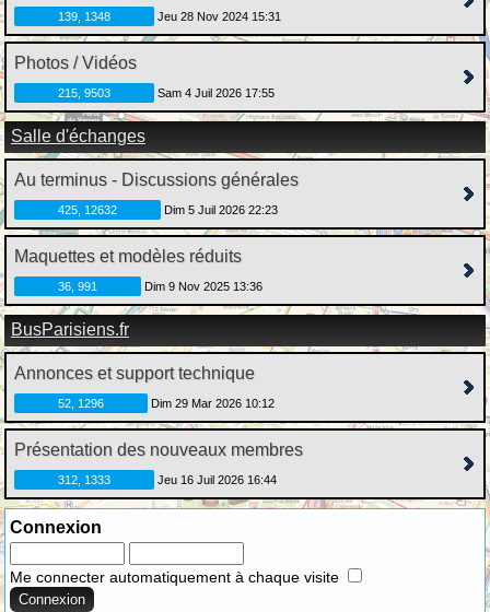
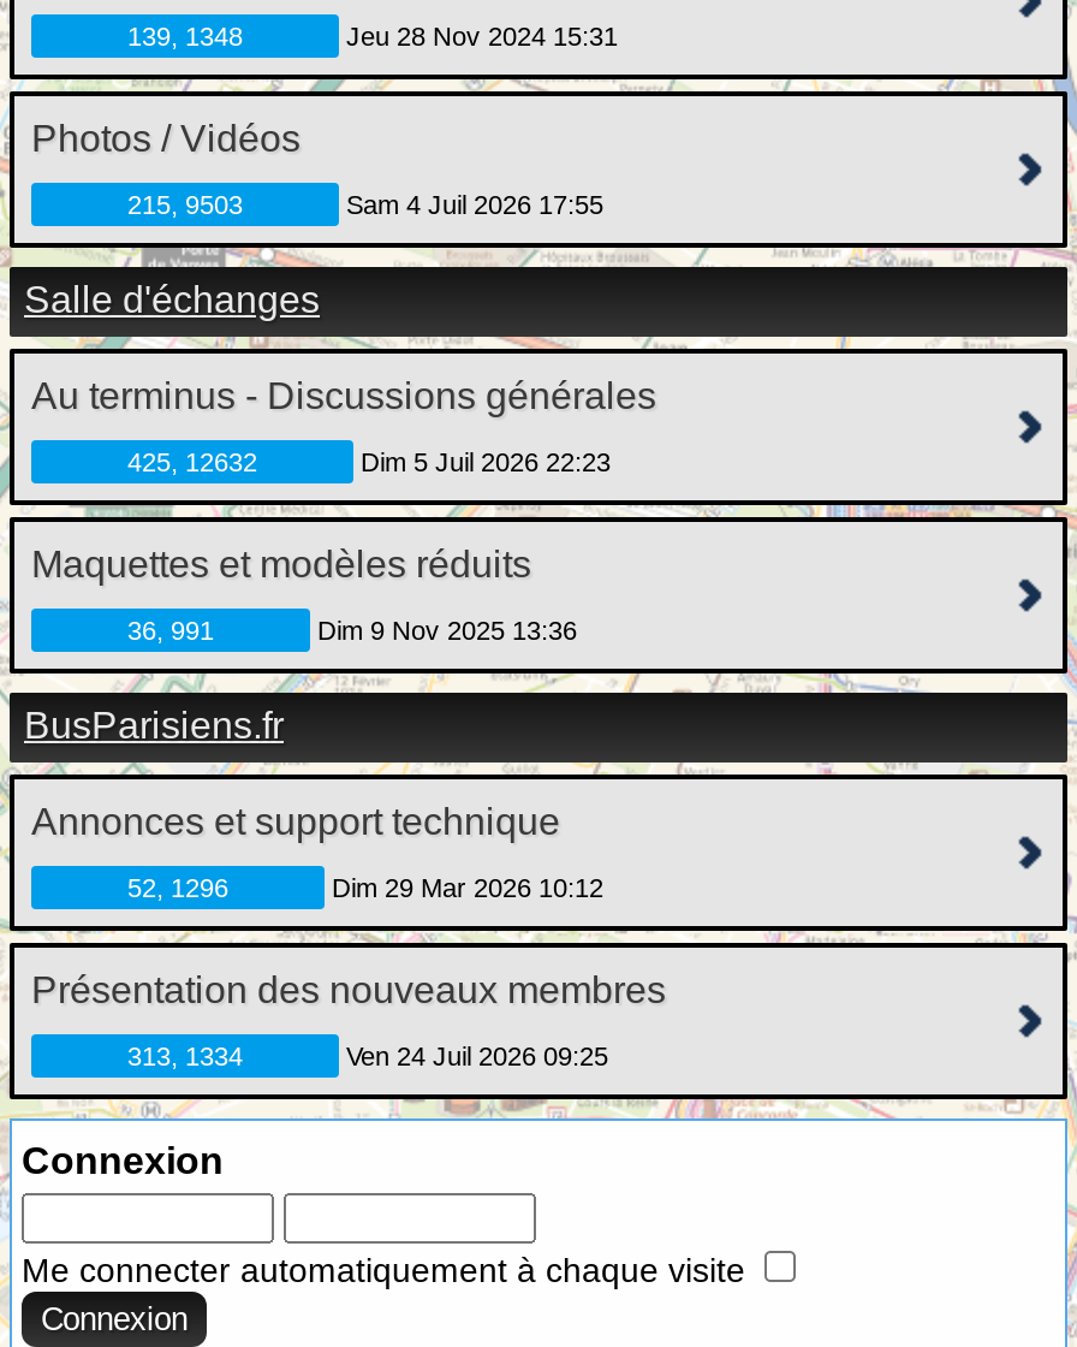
[58,473,110,486] 312, 1333 -> [127,1042,243,1070] 313, 1334
[154,473,277,486] Jeu 16 Juil 2026 16:44 -> [339,1042,608,1070] Ven 24 Juil 2026 09:25

